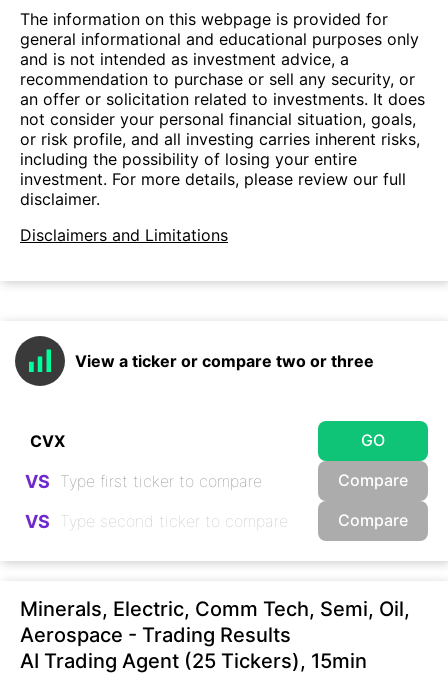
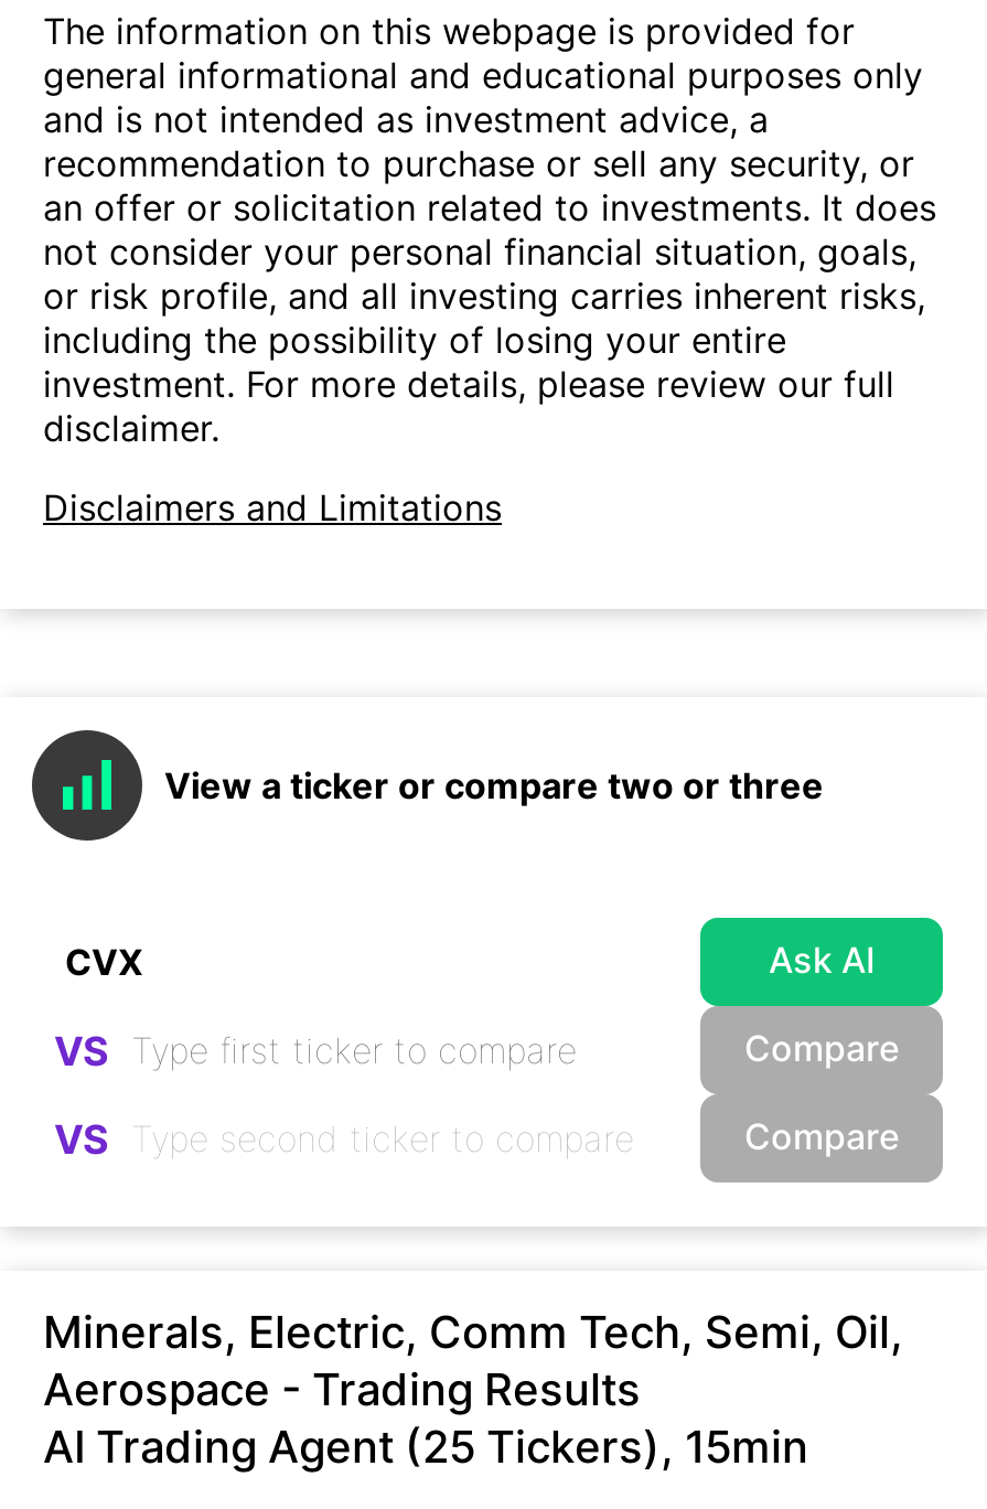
[361,430,385,450] GO -> [769,937,875,981] Ask AI

